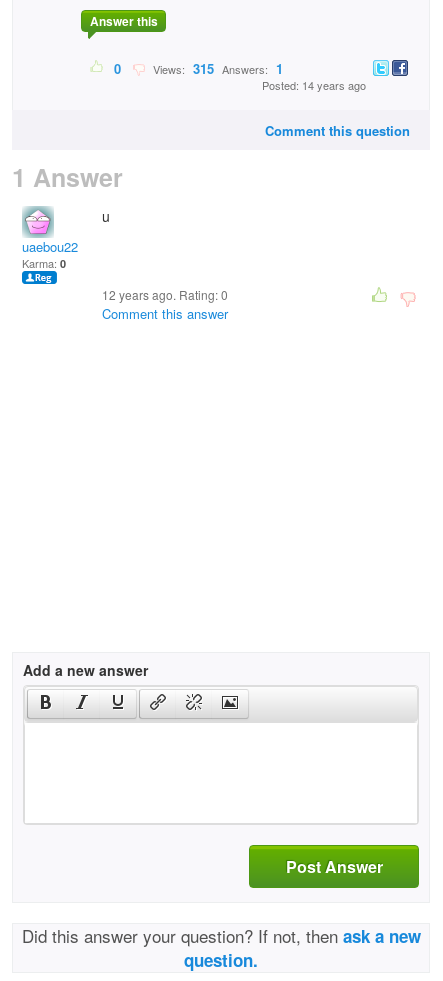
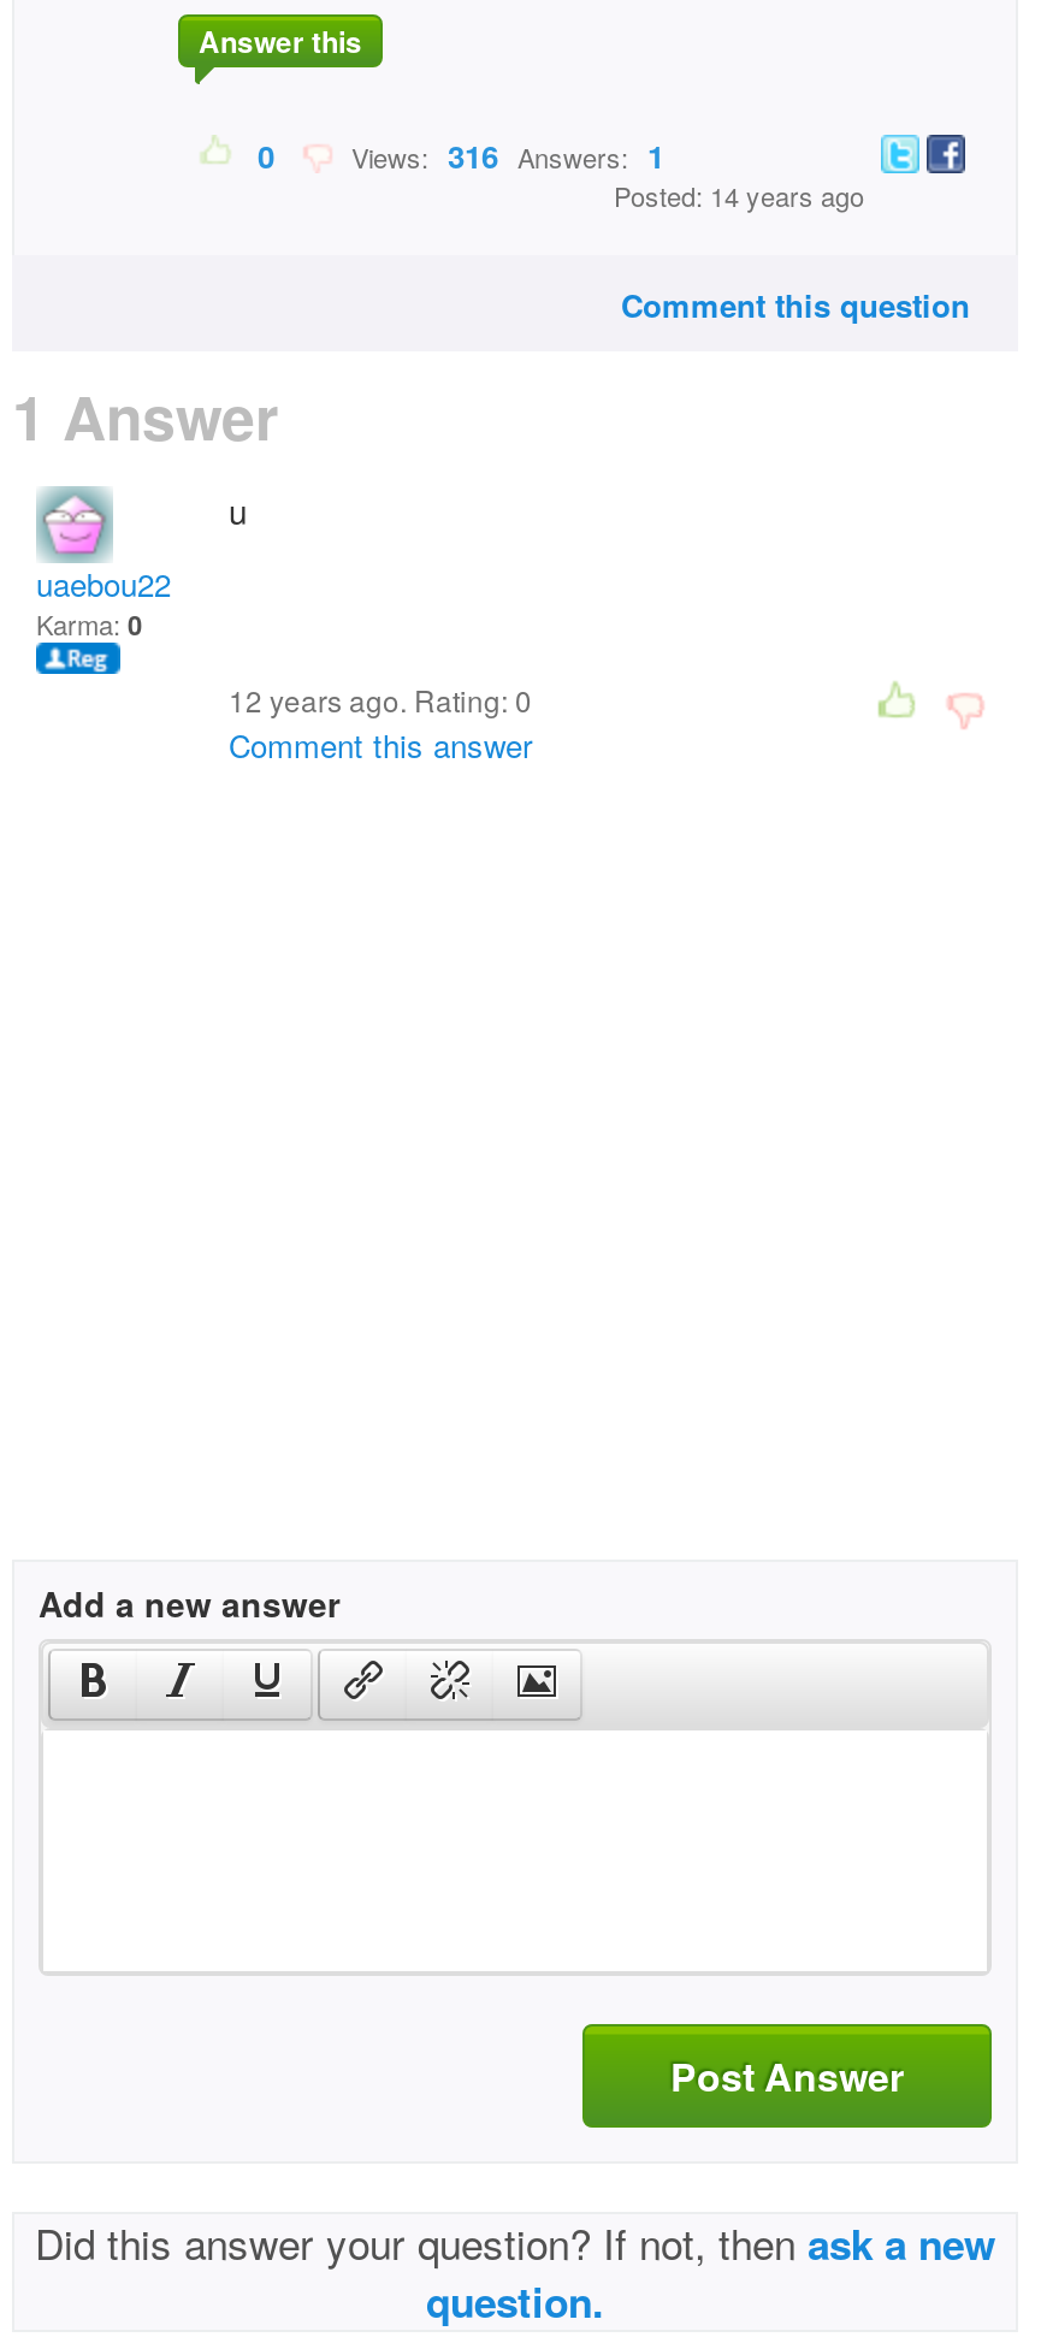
[147,59,283,78] Views: 315 Answers: 1 -> [337,133,664,178] Views: 316 Answers: 1

